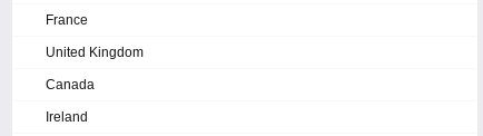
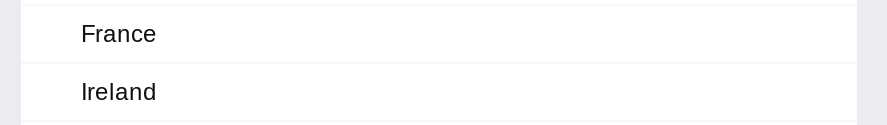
[46,45,144,93] United Kingdom | Canada -> none

